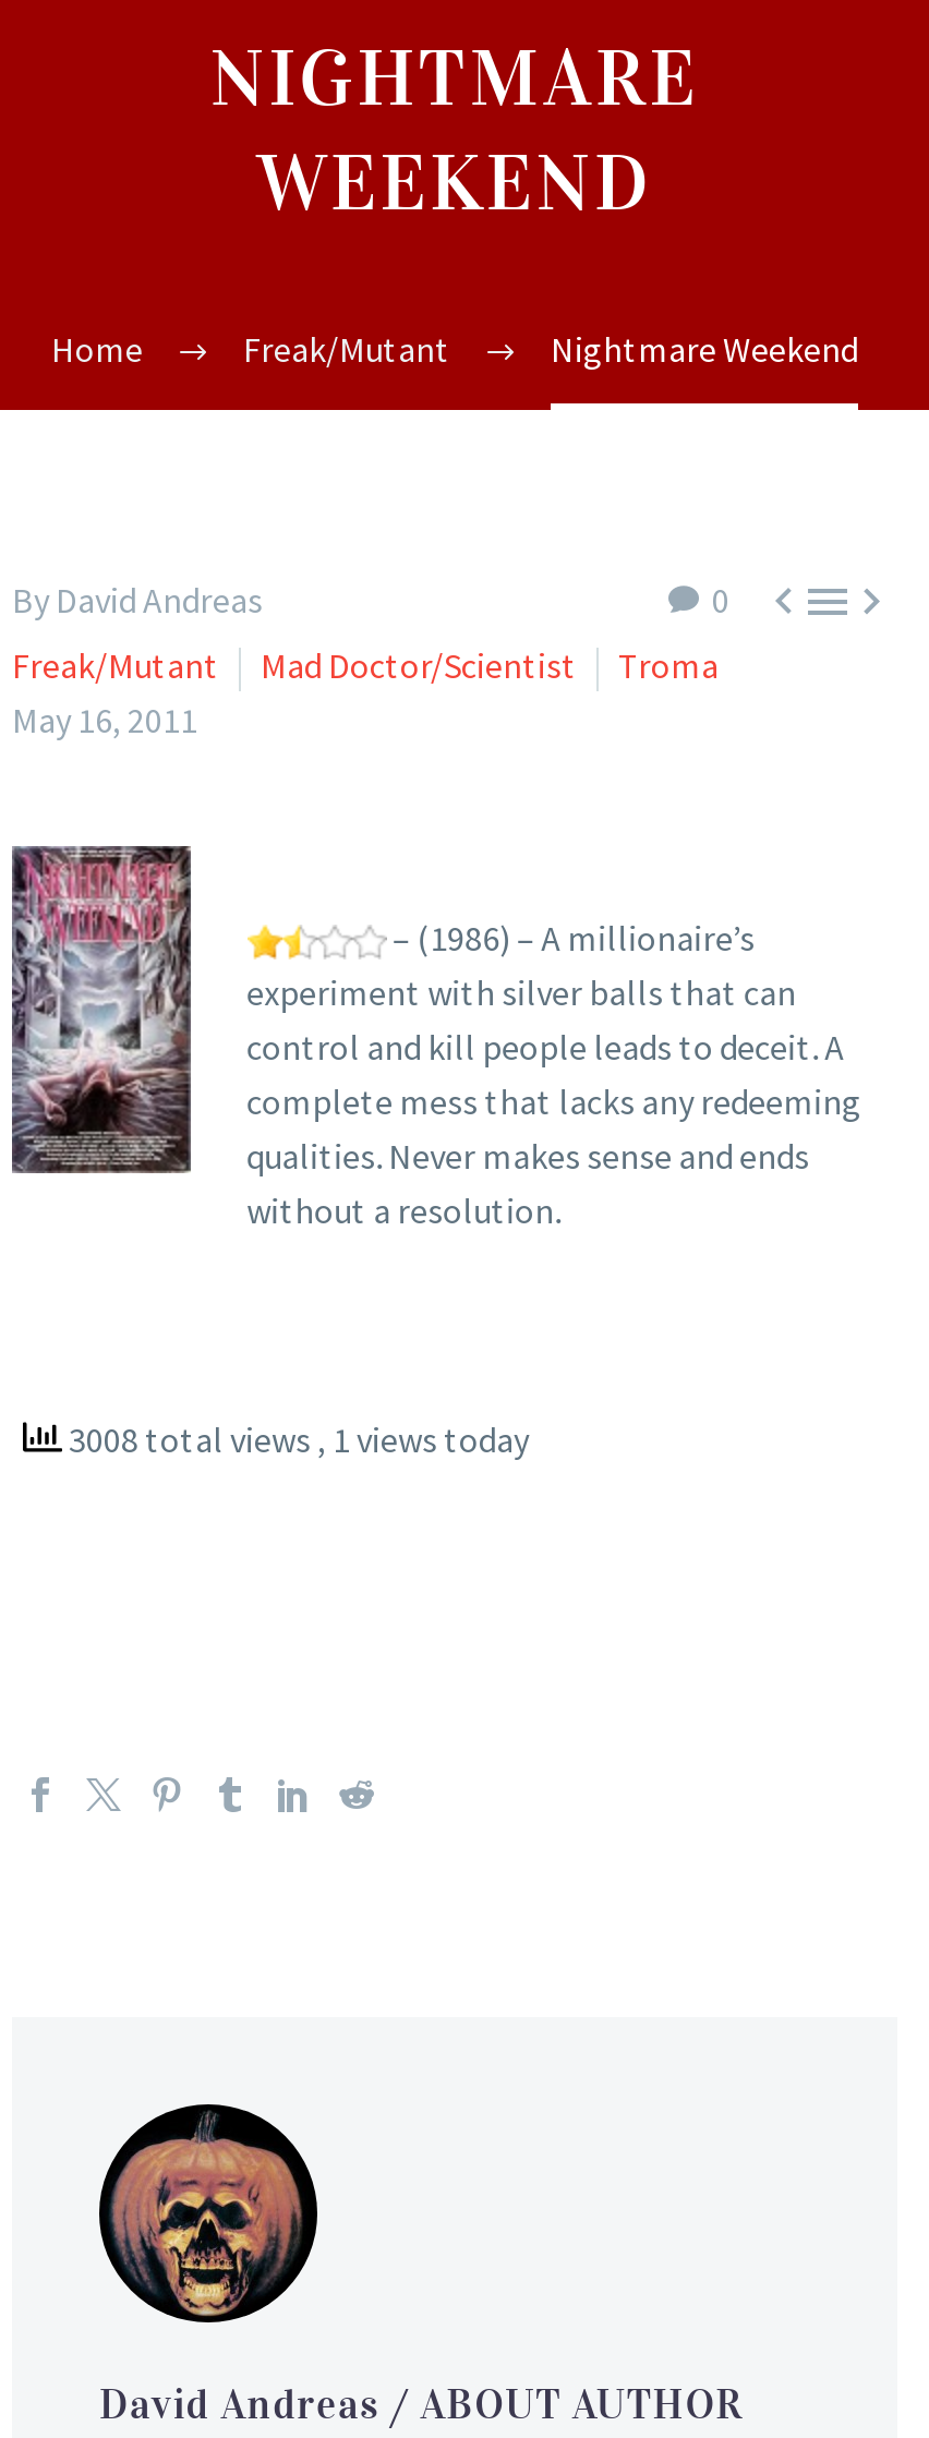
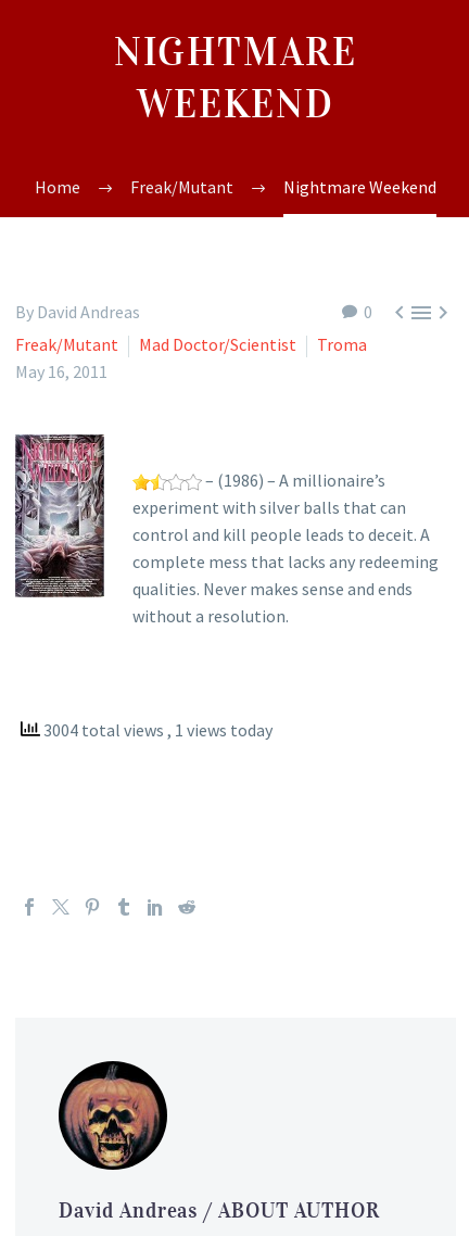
[62,1417,529,1461] 3008 total views, 1 views today -> [40,719,272,741] 3004 total views, 1 views today

